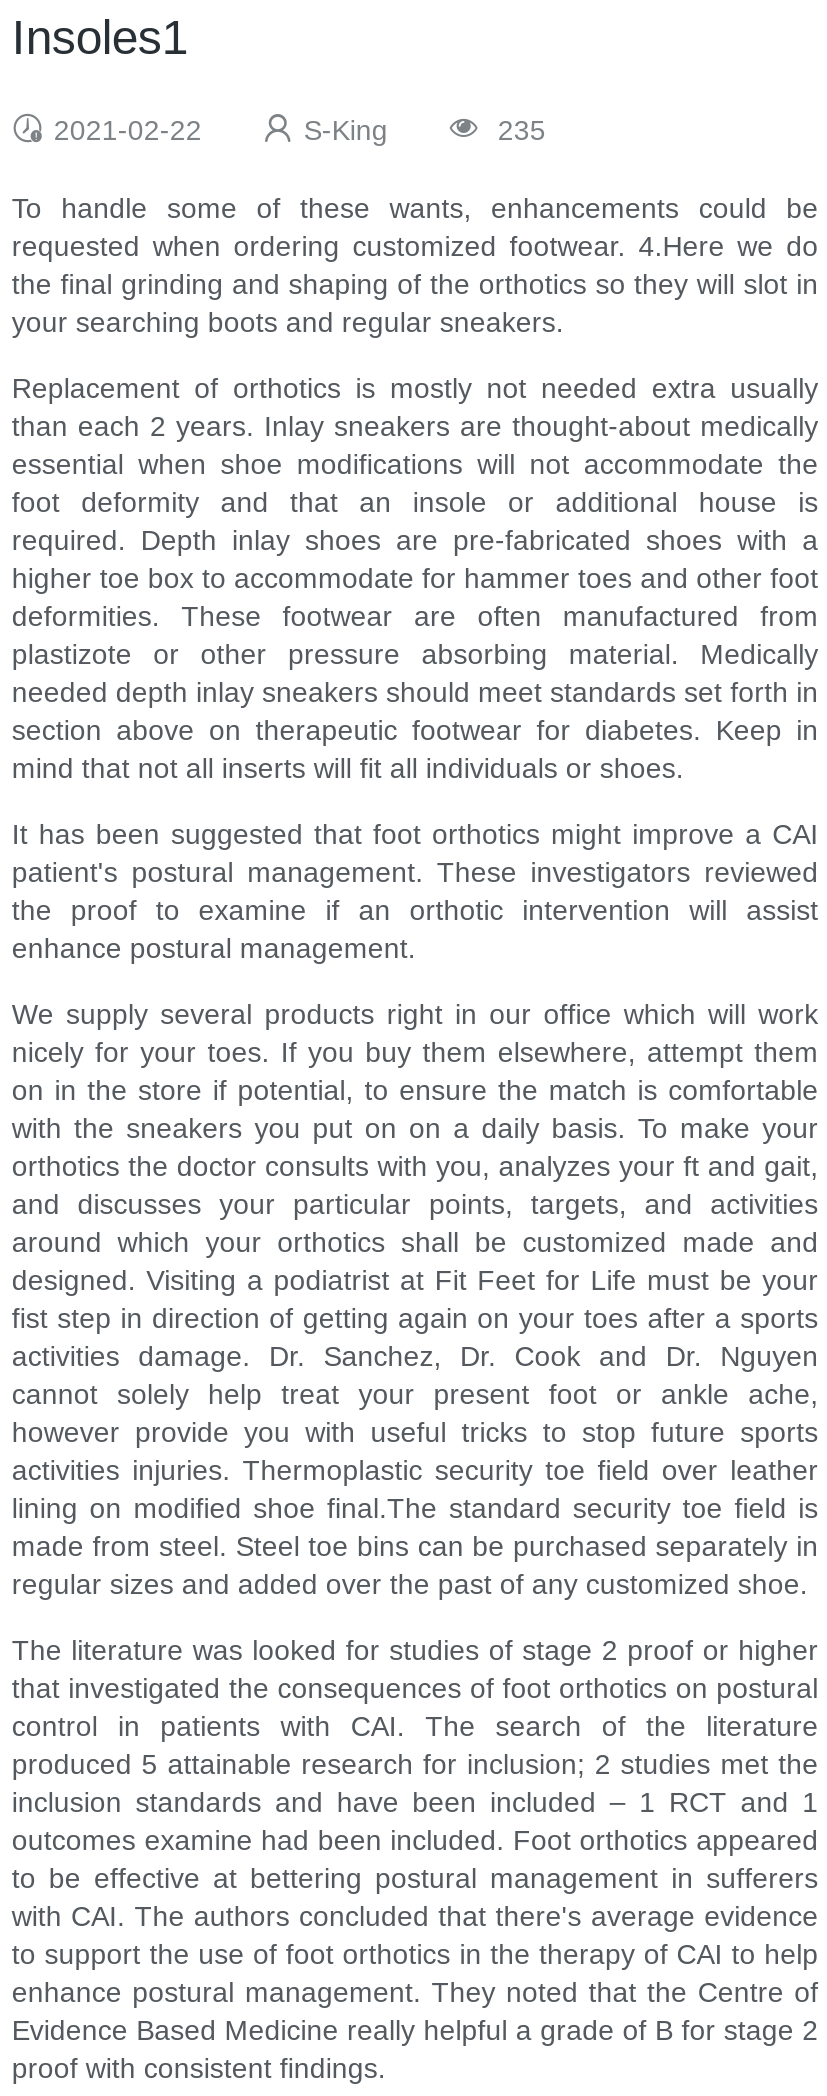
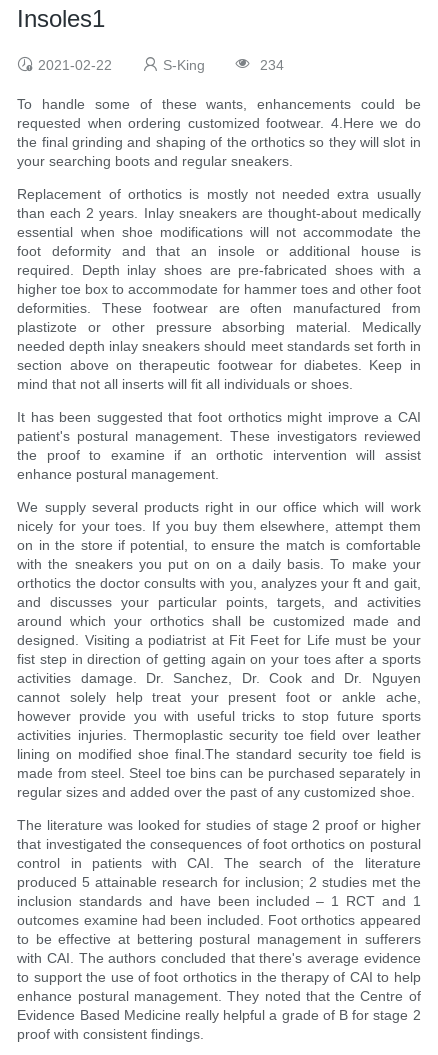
[498,115,546,147] 235 -> [260,57,284,73] 234

